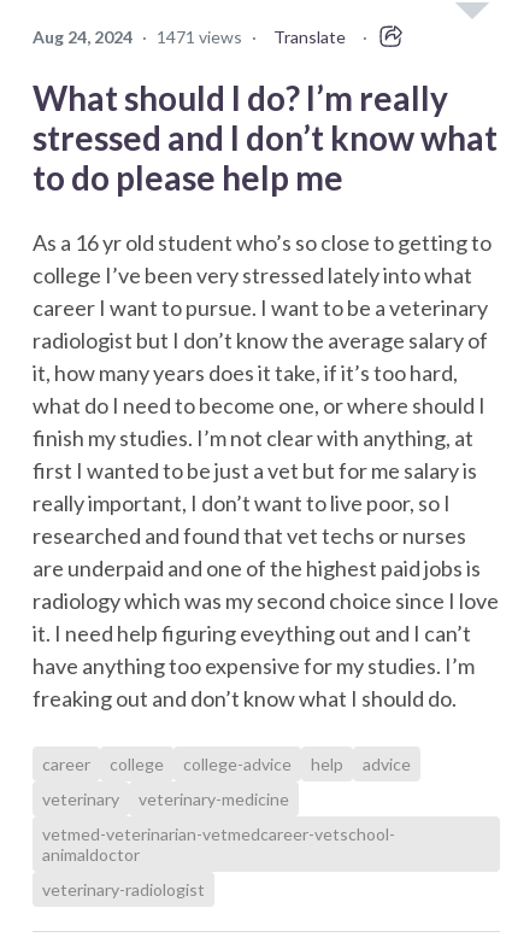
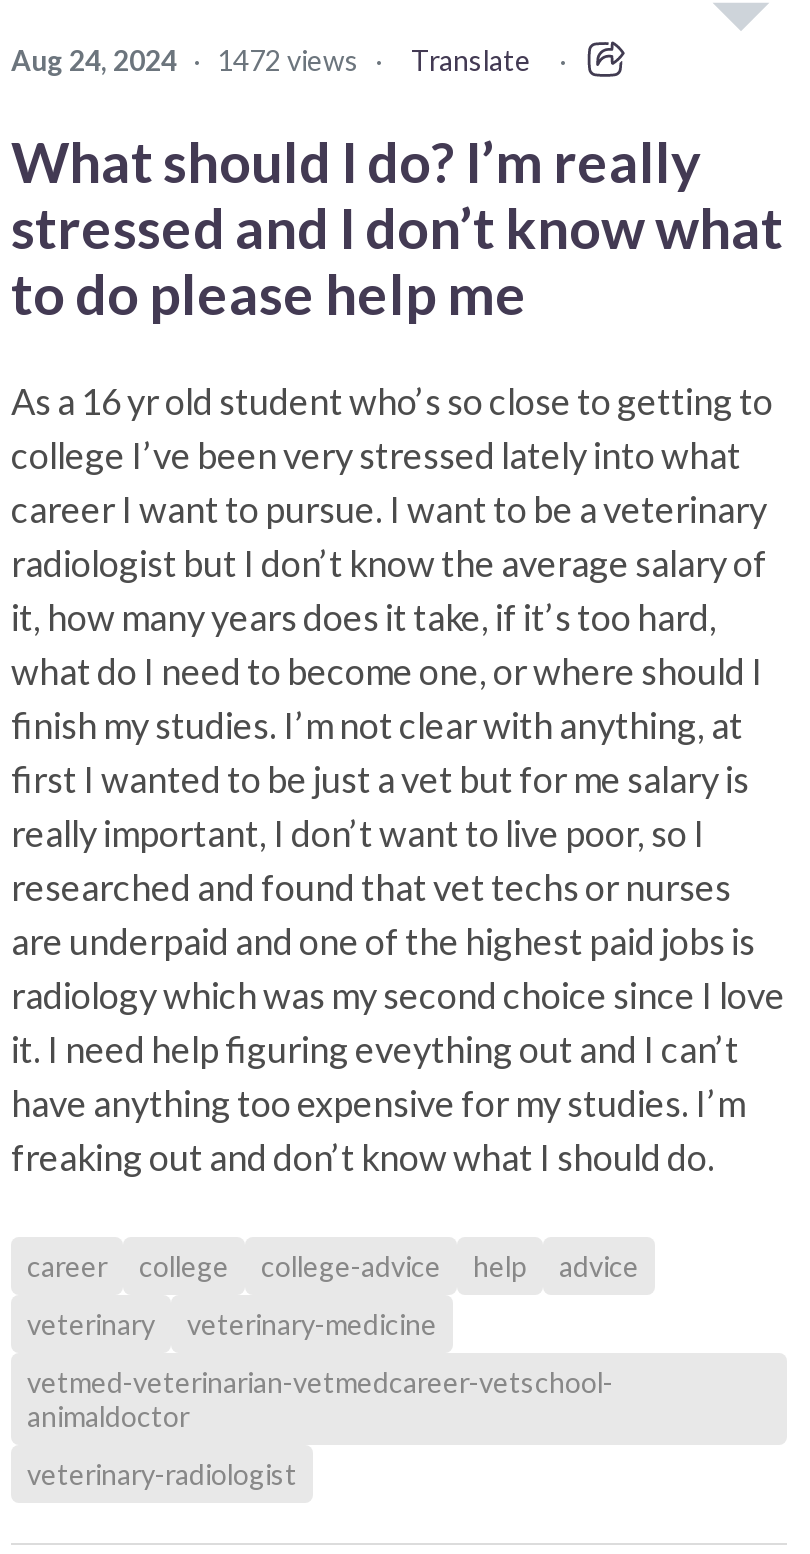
[33,27,257,47] Aug 24, 2024 · 1471 views · -> [11,43,383,77] Aug 24, 2024 · 1472 views ·

